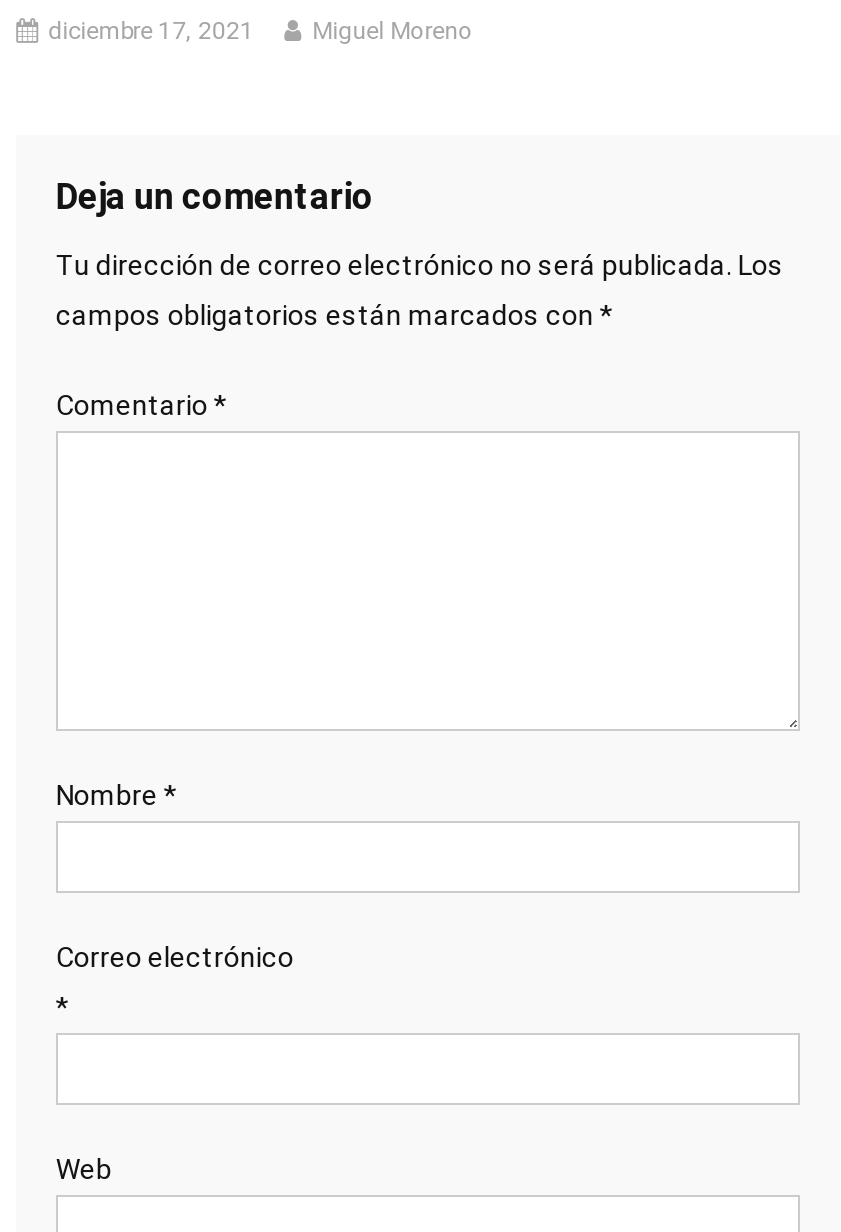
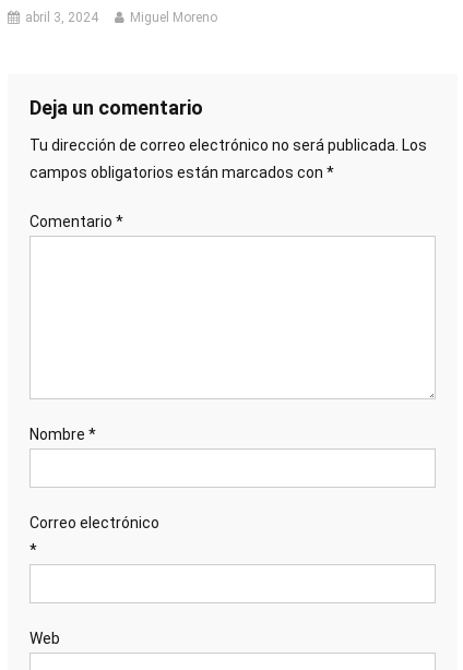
[48,17,254,45] diciembre 17, 2021 -> [25,10,98,25] abril 3, 2024

